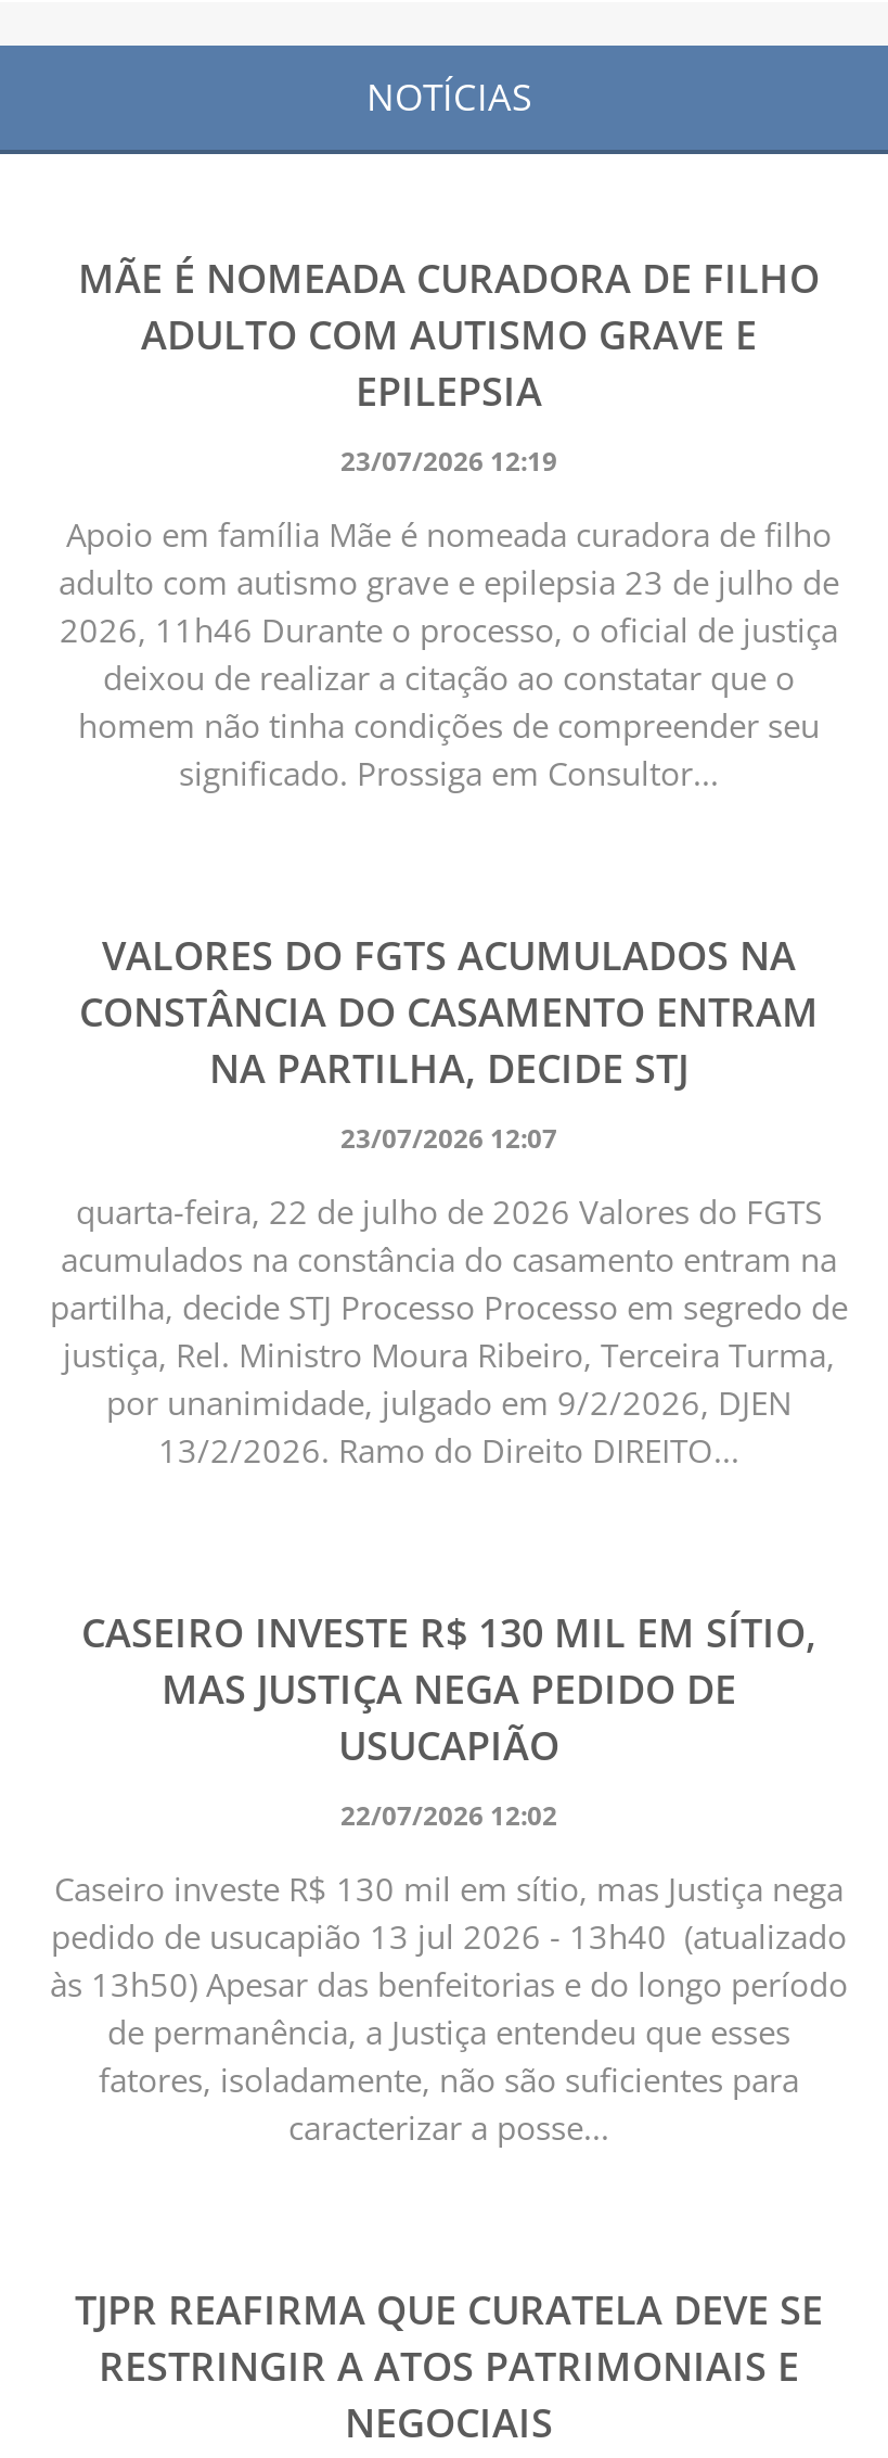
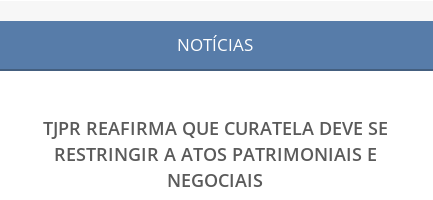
[59,251,839,794] MÃE É NOMEADA CURADORA DE FILHO | ADULTO COM AUTISMO GRAVE E | EPILEPSIA | 23/07/2026 12:19 | Apoio em família Mãe é nomeada curadora de filho | adulto com autismo grave e epilepsia 23 de julho de | 2026, 11h46 Durante o processo, o oficial de justiça | deixou de realizar a citação ao constatar que o | homem não tinha condições de compreender seu | significado. Prossiga em Consultor... -> none
[50,928,848,1471] VALORES DO FGTS ACUMULADOS NA | CONSTÂNCIA DO CASAMENTO ENTRAM | NA PARTILHA, DECIDE STJ | 23/07/2026 12:07 | quarta-feira, 22 de julho de 2026 Valores do FGTS | acumulados na constância do casamento entram na | partilha, decide STJ Processo Processo em segredo de | justiça, Rel. Ministro Moura Ribeiro, Terceira Turma, | por unanimidade, julgado em 9/2/2026, DJEN | 13/2/2026. Ramo do Direito DIREITO... -> none
[50,1605,848,2148] CASEIRO INVESTE R$ 130 MIL EM SÍTIO, | MAS JUSTIÇA NEGA PEDIDO DE | USUCAPIÃO | 22/07/2026 12:02 | Caseiro investe R$ 130 mil em sítio, mas Justiça nega | pedido de usucapião 13 jul 2026 - 13h40 (atualizado | às 13h50) Apesar das benfeitorias e do longo período | de permanência, a Justiça entendeu que esses | fatores, isoladamente, não são suficientes para | caracterizar a posse... -> none

